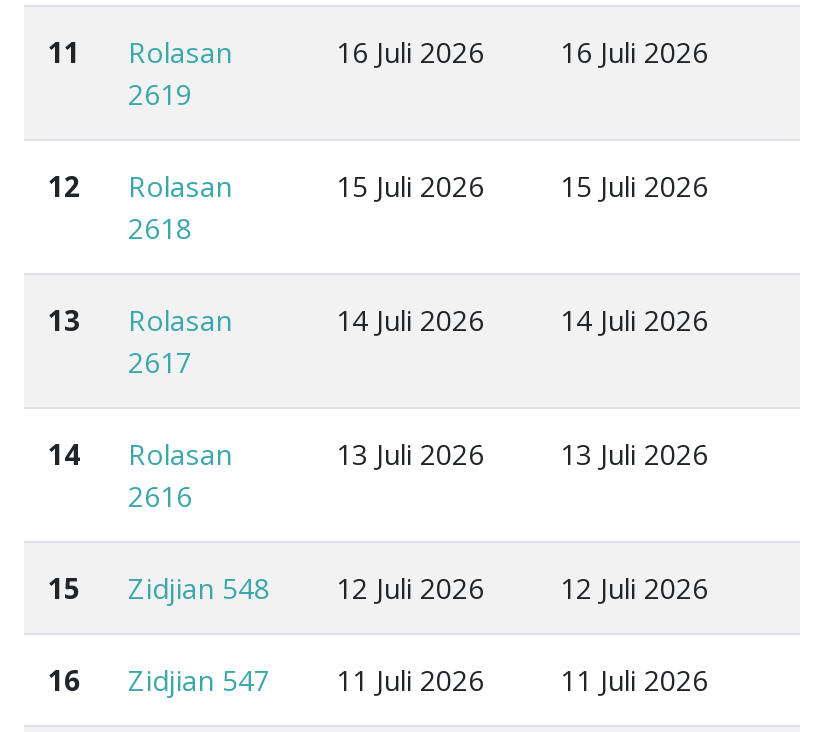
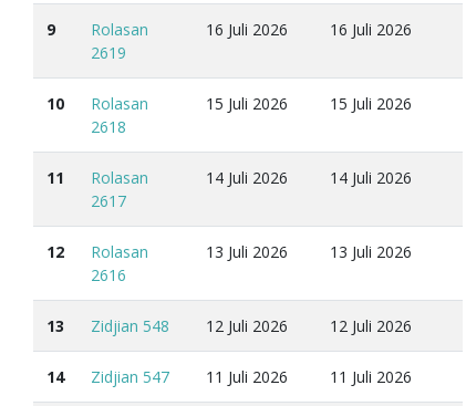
[48,33,232,71] 11 Rolasan -> [46,19,148,40] 9 Rolasan
[48,167,232,205] 12 Rolasan -> [46,93,148,114] 10 Rolasan
[48,301,232,339] 13 Rolasan -> [46,167,148,188] 11 Rolasan
[48,435,232,473] 14 Rolasan -> [46,241,148,262] 12 Rolasan
[48,569,708,607] 15 Zidjian 548 12 Juli 2026 12 Juli 2026 -> [46,315,412,336] 13 Zidjian 548 12 Juli 2026 12 Juli 2026
[48,661,708,699] 16 Zidjian 547 11 Juli 2026 11 Juli 2026 -> [46,366,412,387] 14 Zidjian 547 11 Juli 2026 11 Juli 2026

